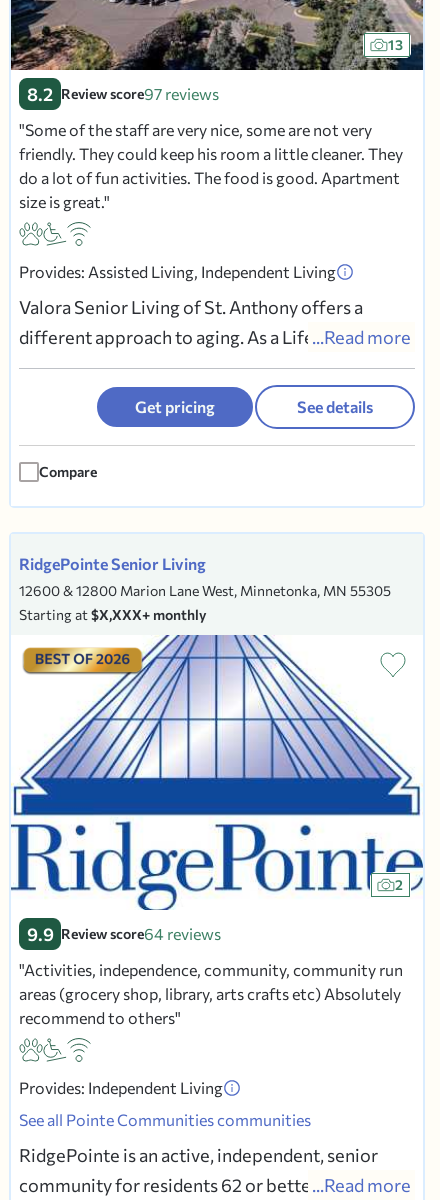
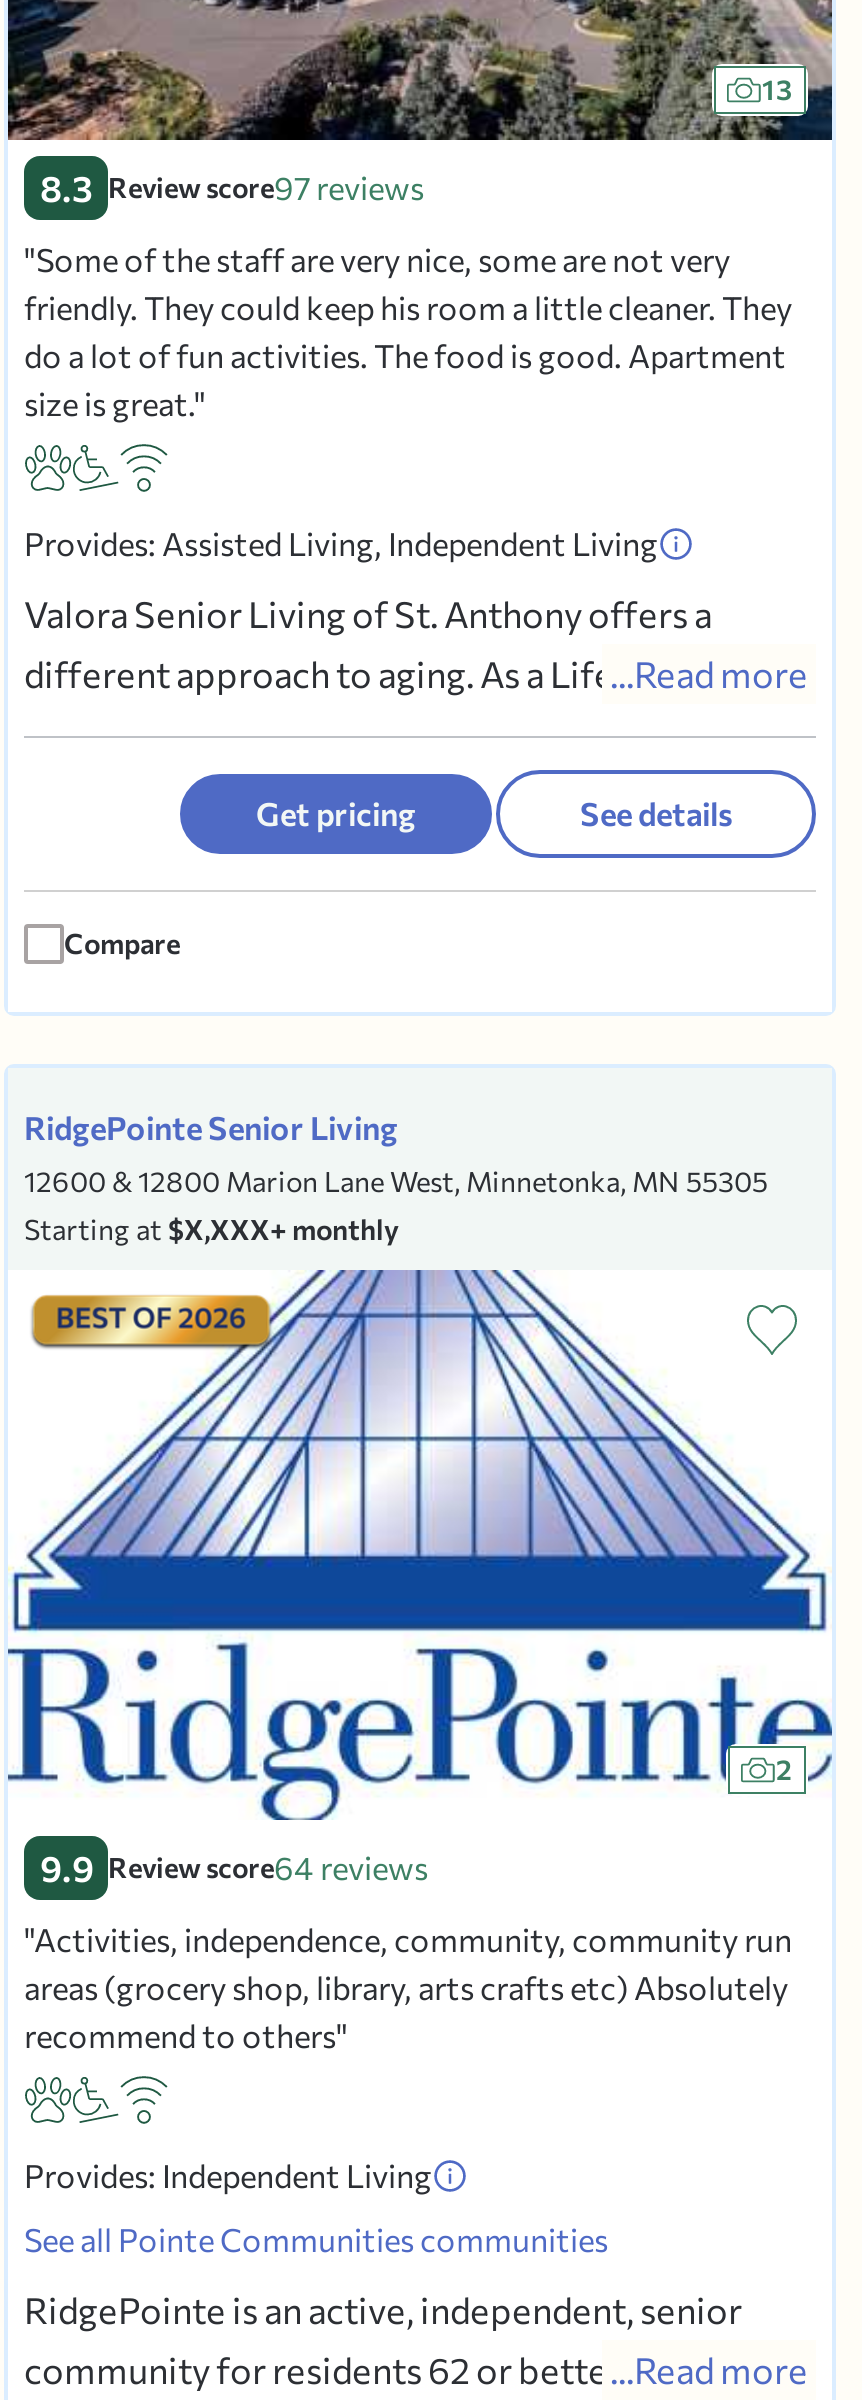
[27,83,219,105] 8.2 Review score97 reviews -> [40,166,424,210] 8.3 Review score97 reviews

